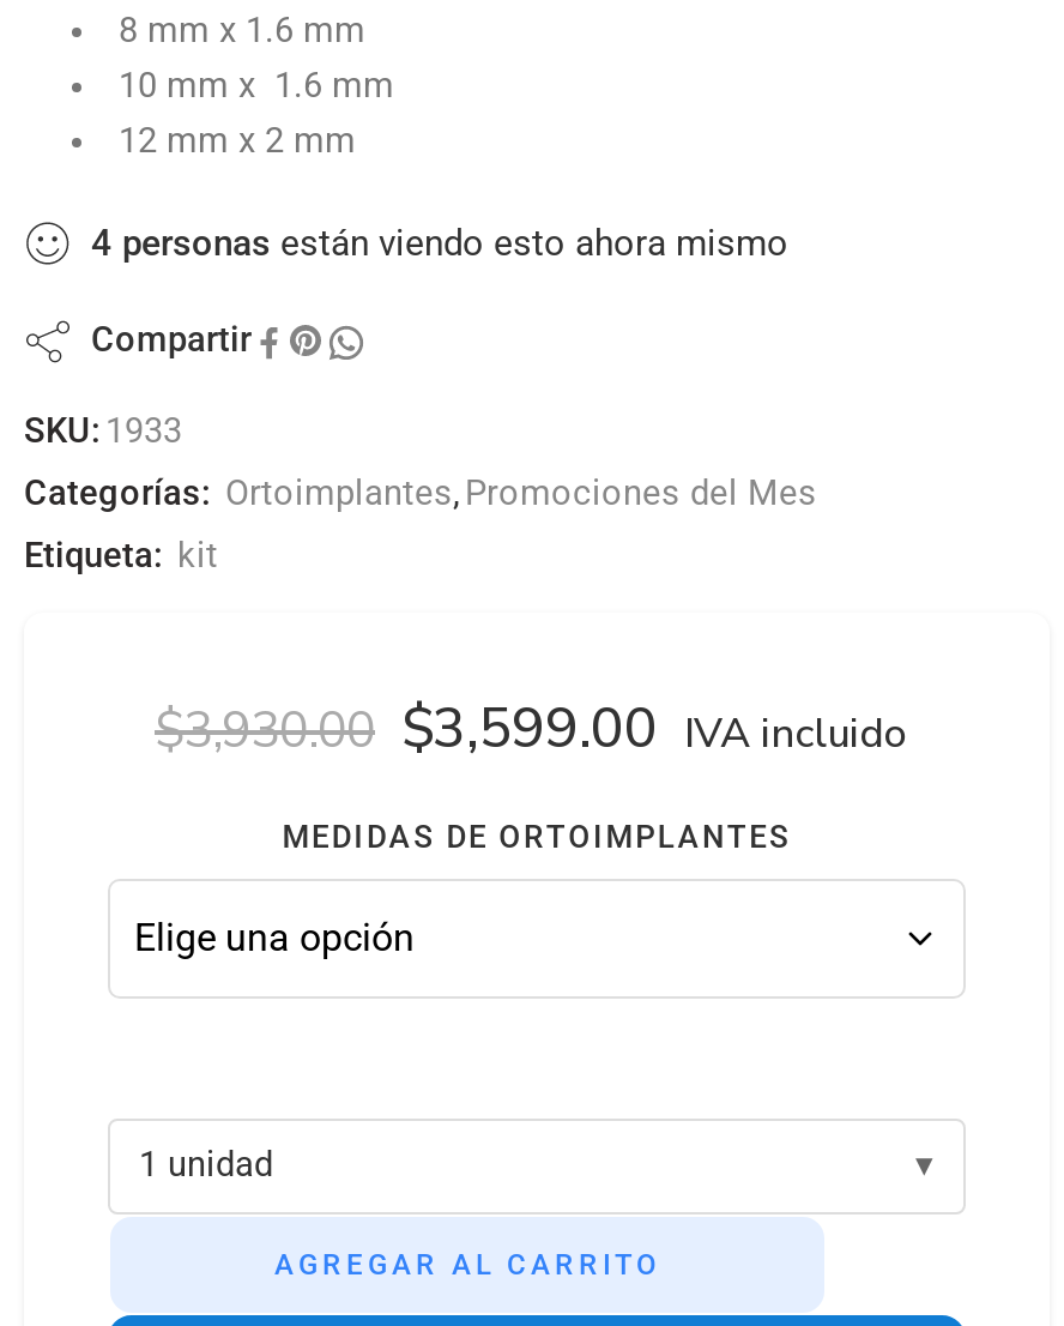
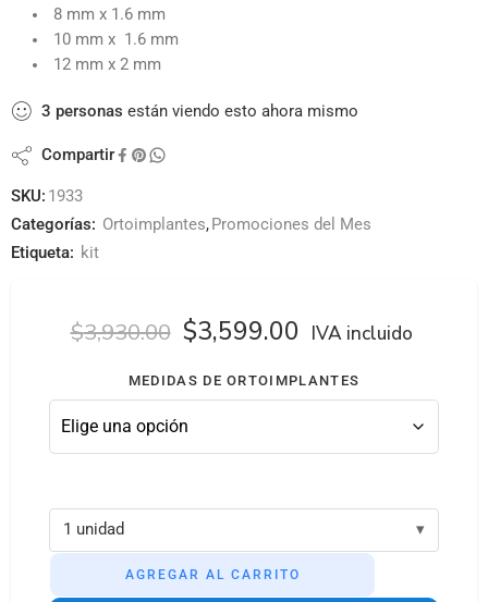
[91,222,788,265] 4 personas están viendo esto ahora mismo -> [41,101,358,121] 3 personas están viendo esto ahora mismo

